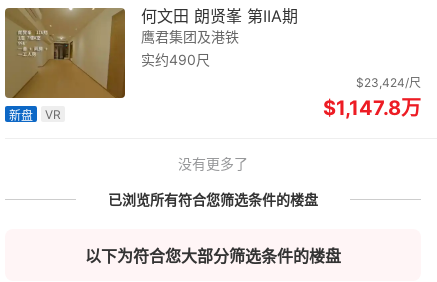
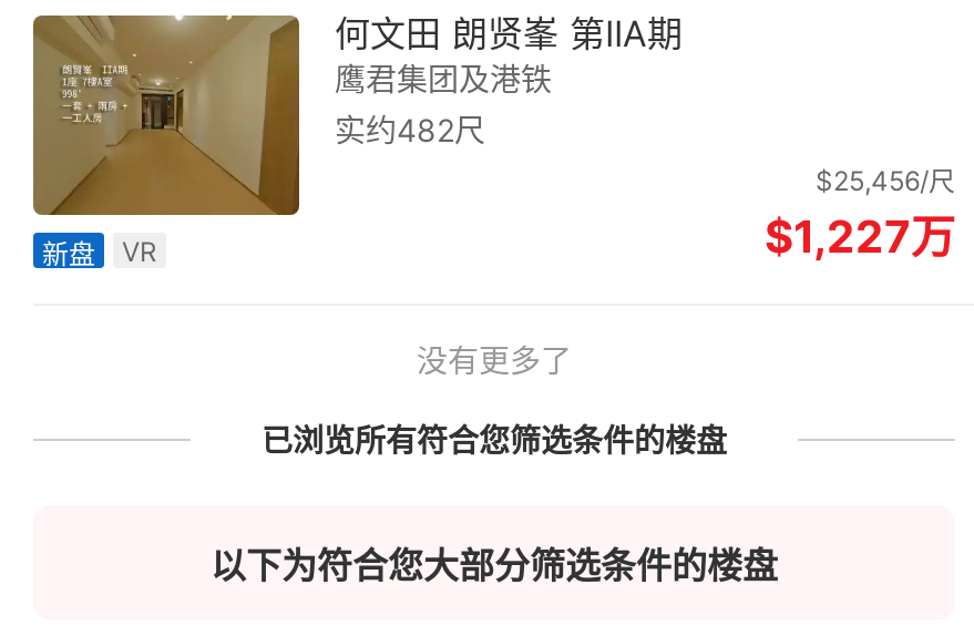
[141,51,210,68] 实约490尺 -> [335,111,485,148] 实约482尺
[356,75,421,90] $23,424/尺 -> [816,164,955,197] $25,456/尺
[323,96,421,120] $1,147.8万 -> [765,211,955,264] $1,227万

